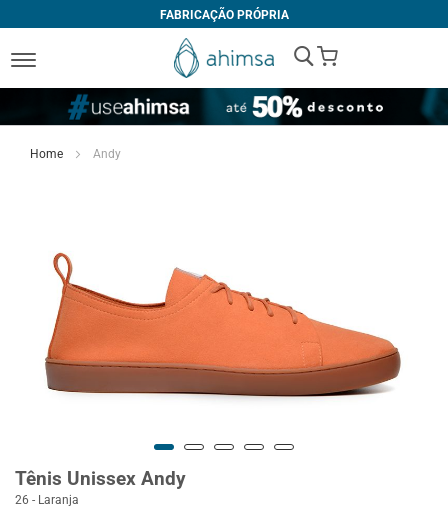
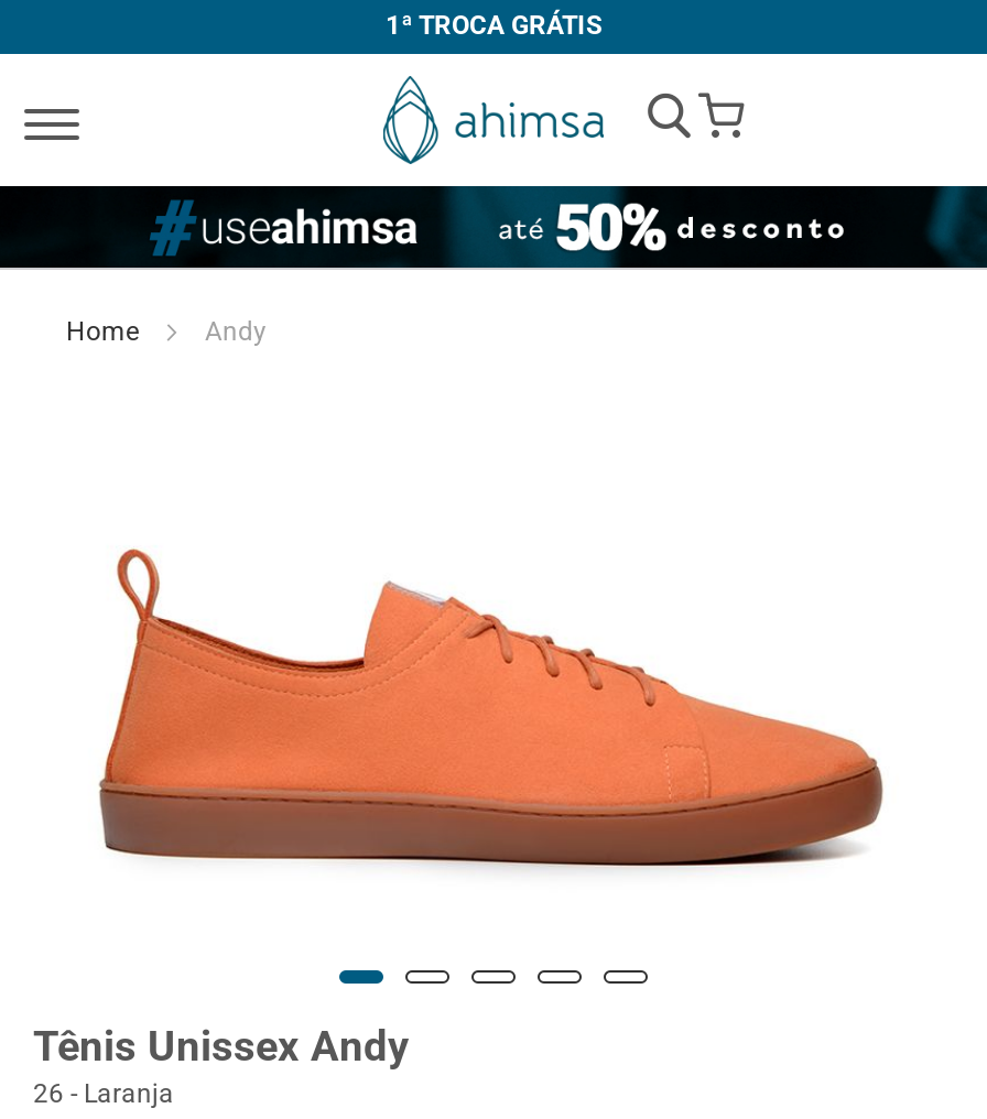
[159,8,288,22] FABRICAÇÃO PRÓPRIA -> [386,10,601,41] 1ª TROCA GRÁTIS

